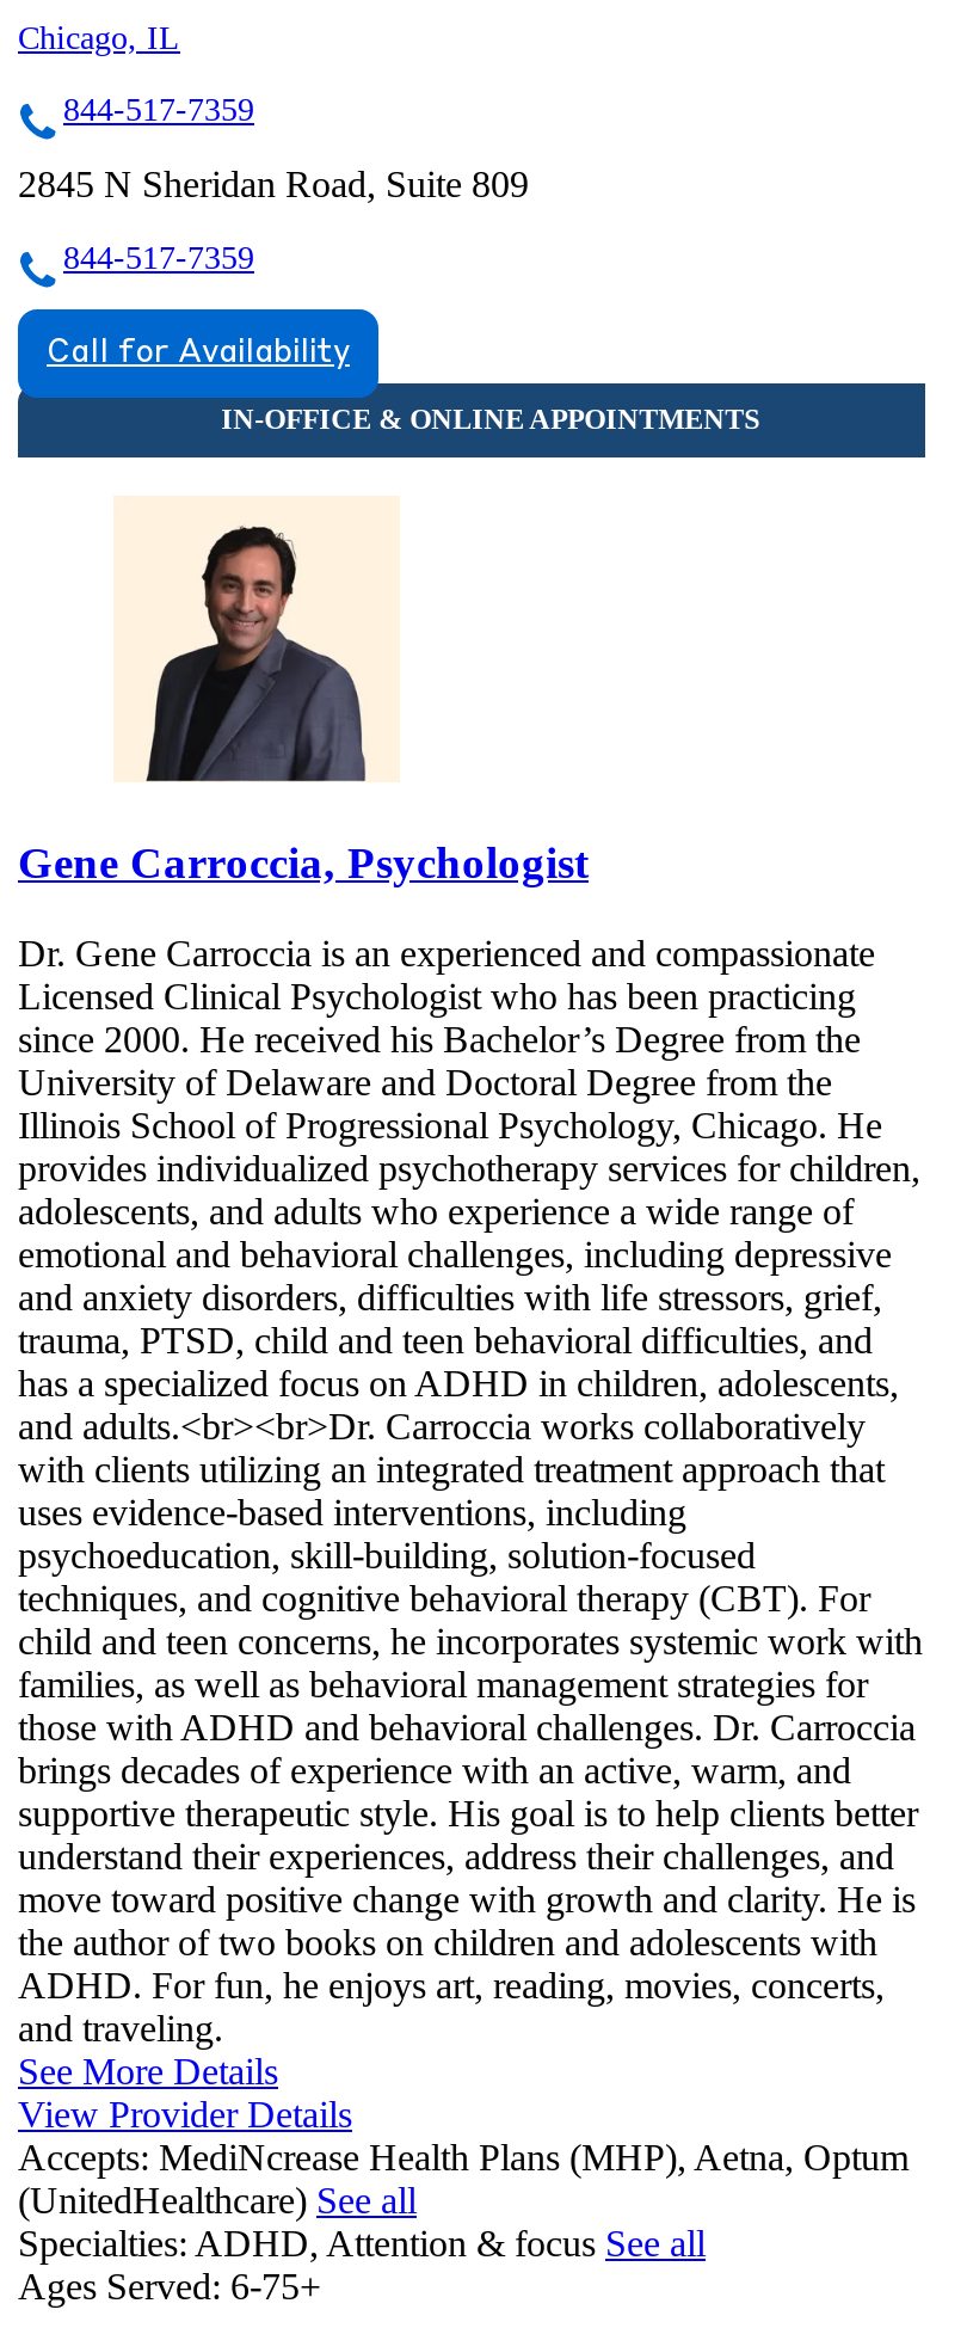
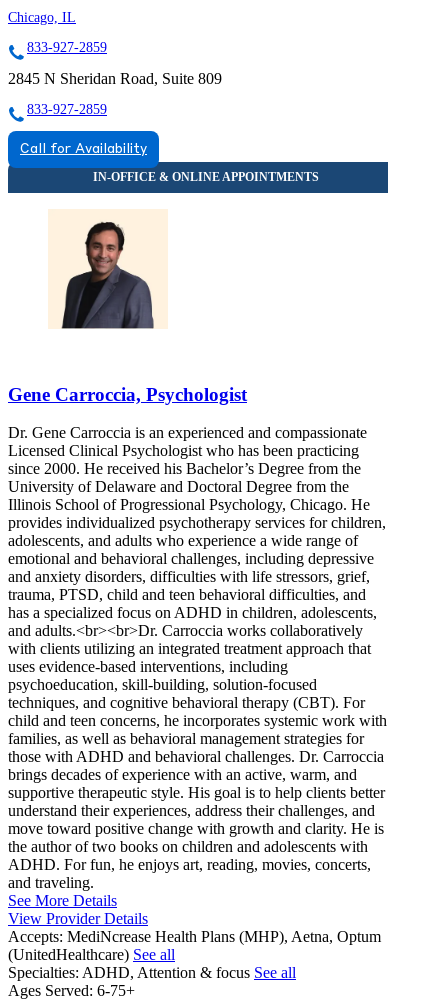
[63,92,254,128] 844-517-7359 -> [27,40,107,55] 833-927-2859
[63,240,254,276] 844-517-7359 -> [27,102,107,117] 833-927-2859

